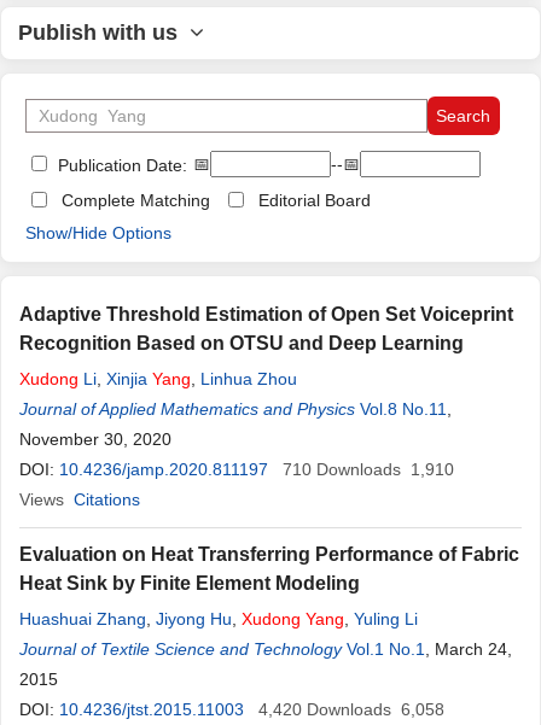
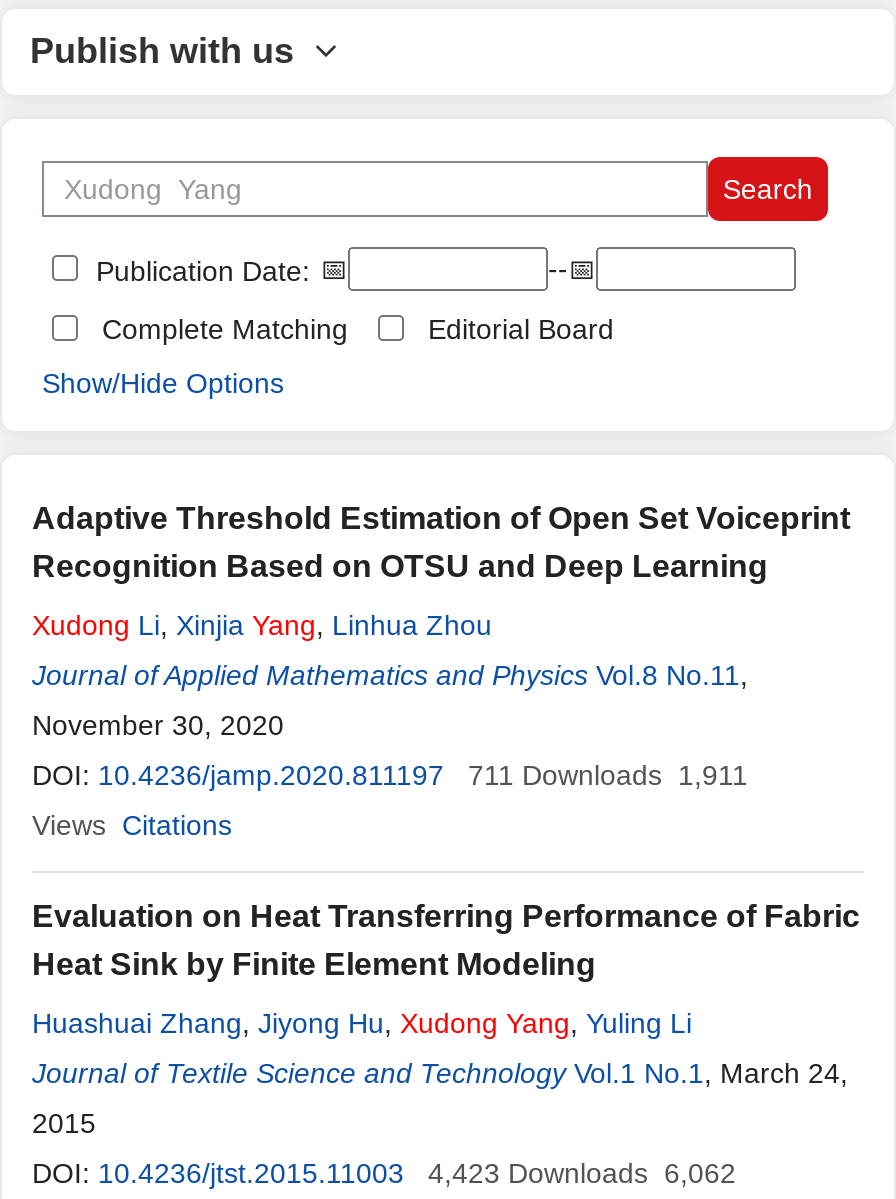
[19,460,454,479] DOI: 10.4236/jamp.2020.811197 710 Downloads 1,910 -> [32,759,748,791] DOI: 10.4236/jamp.2020.811197 711 Downloads 1,911
[19,700,444,719] DOI: 10.4236/jtst.2015.11003 4,420 Downloads 6,058 -> [32,1157,736,1189] DOI: 10.4236/jtst.2015.11003 4,423 Downloads 6,062

